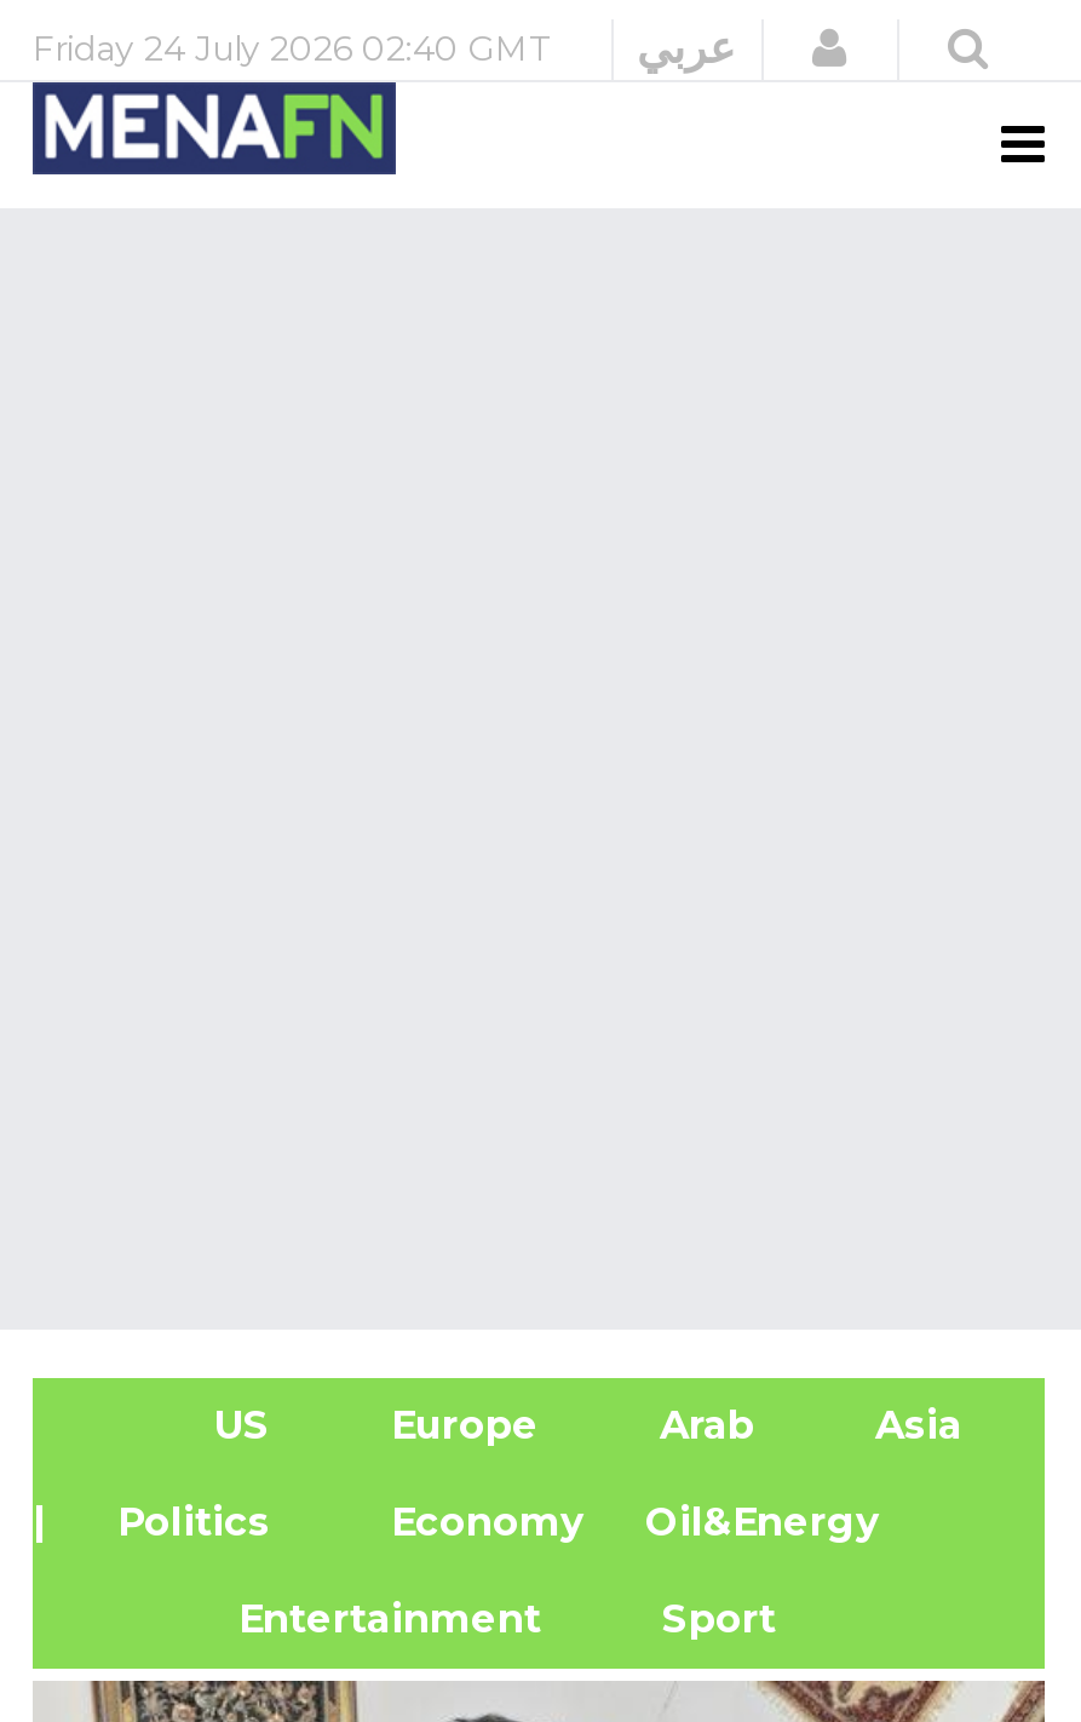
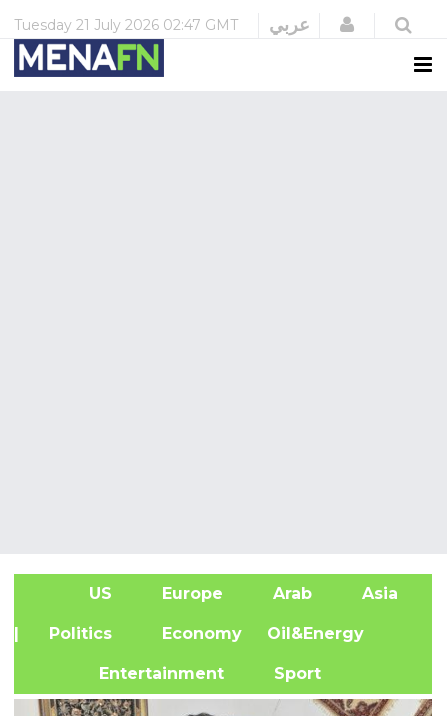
[33,27,548,70] Friday 24 July 2026 02:40 GMT -> [14,16,238,34] Tuesday 21 July 2026 02:47 GMT

